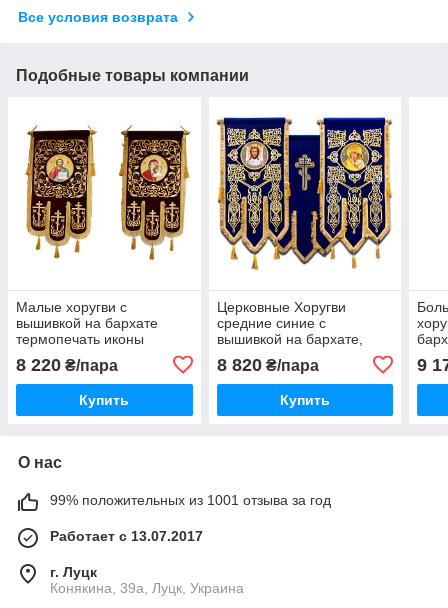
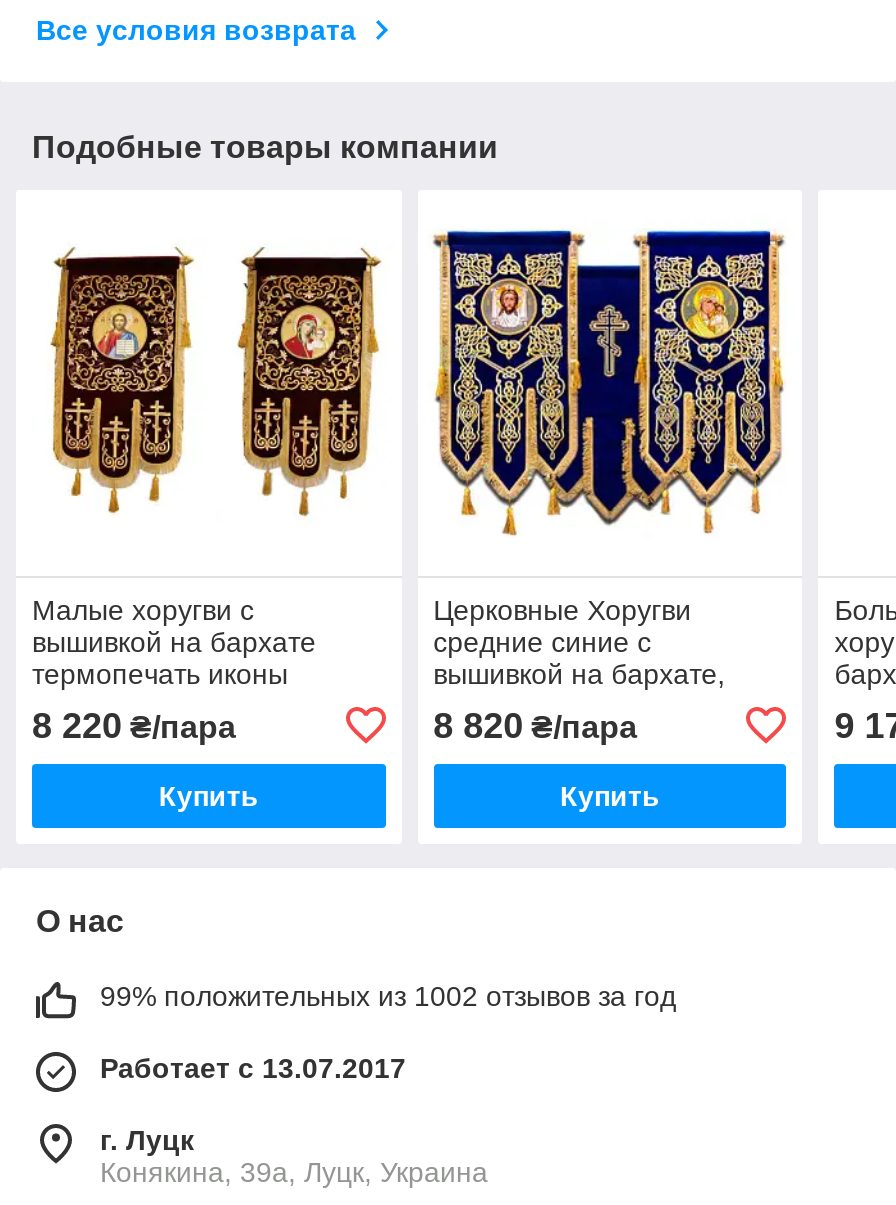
[50,492,331,508] 99% положительных из 1001 отзыва за год -> [100,980,676,1012] 99% положительных из 1002 отзывов за год

